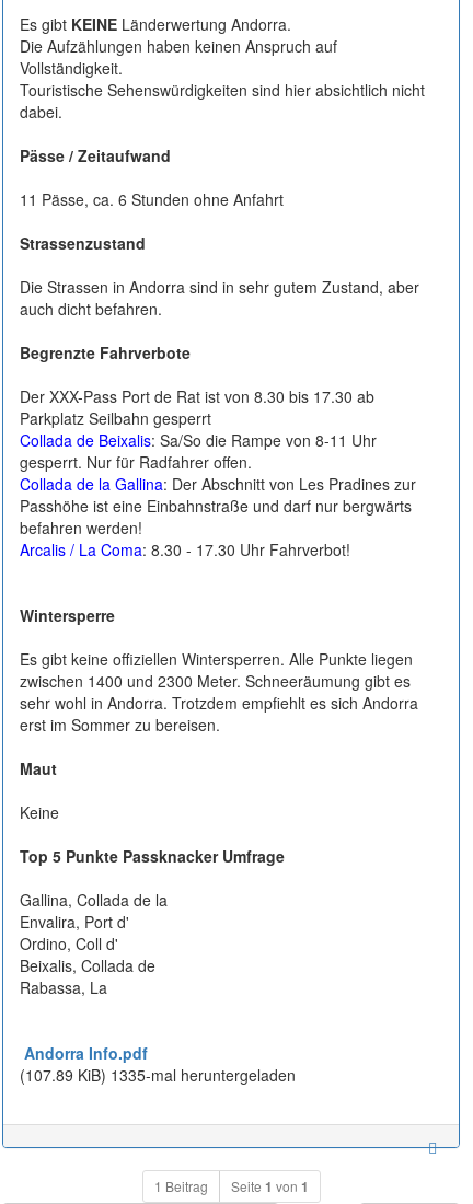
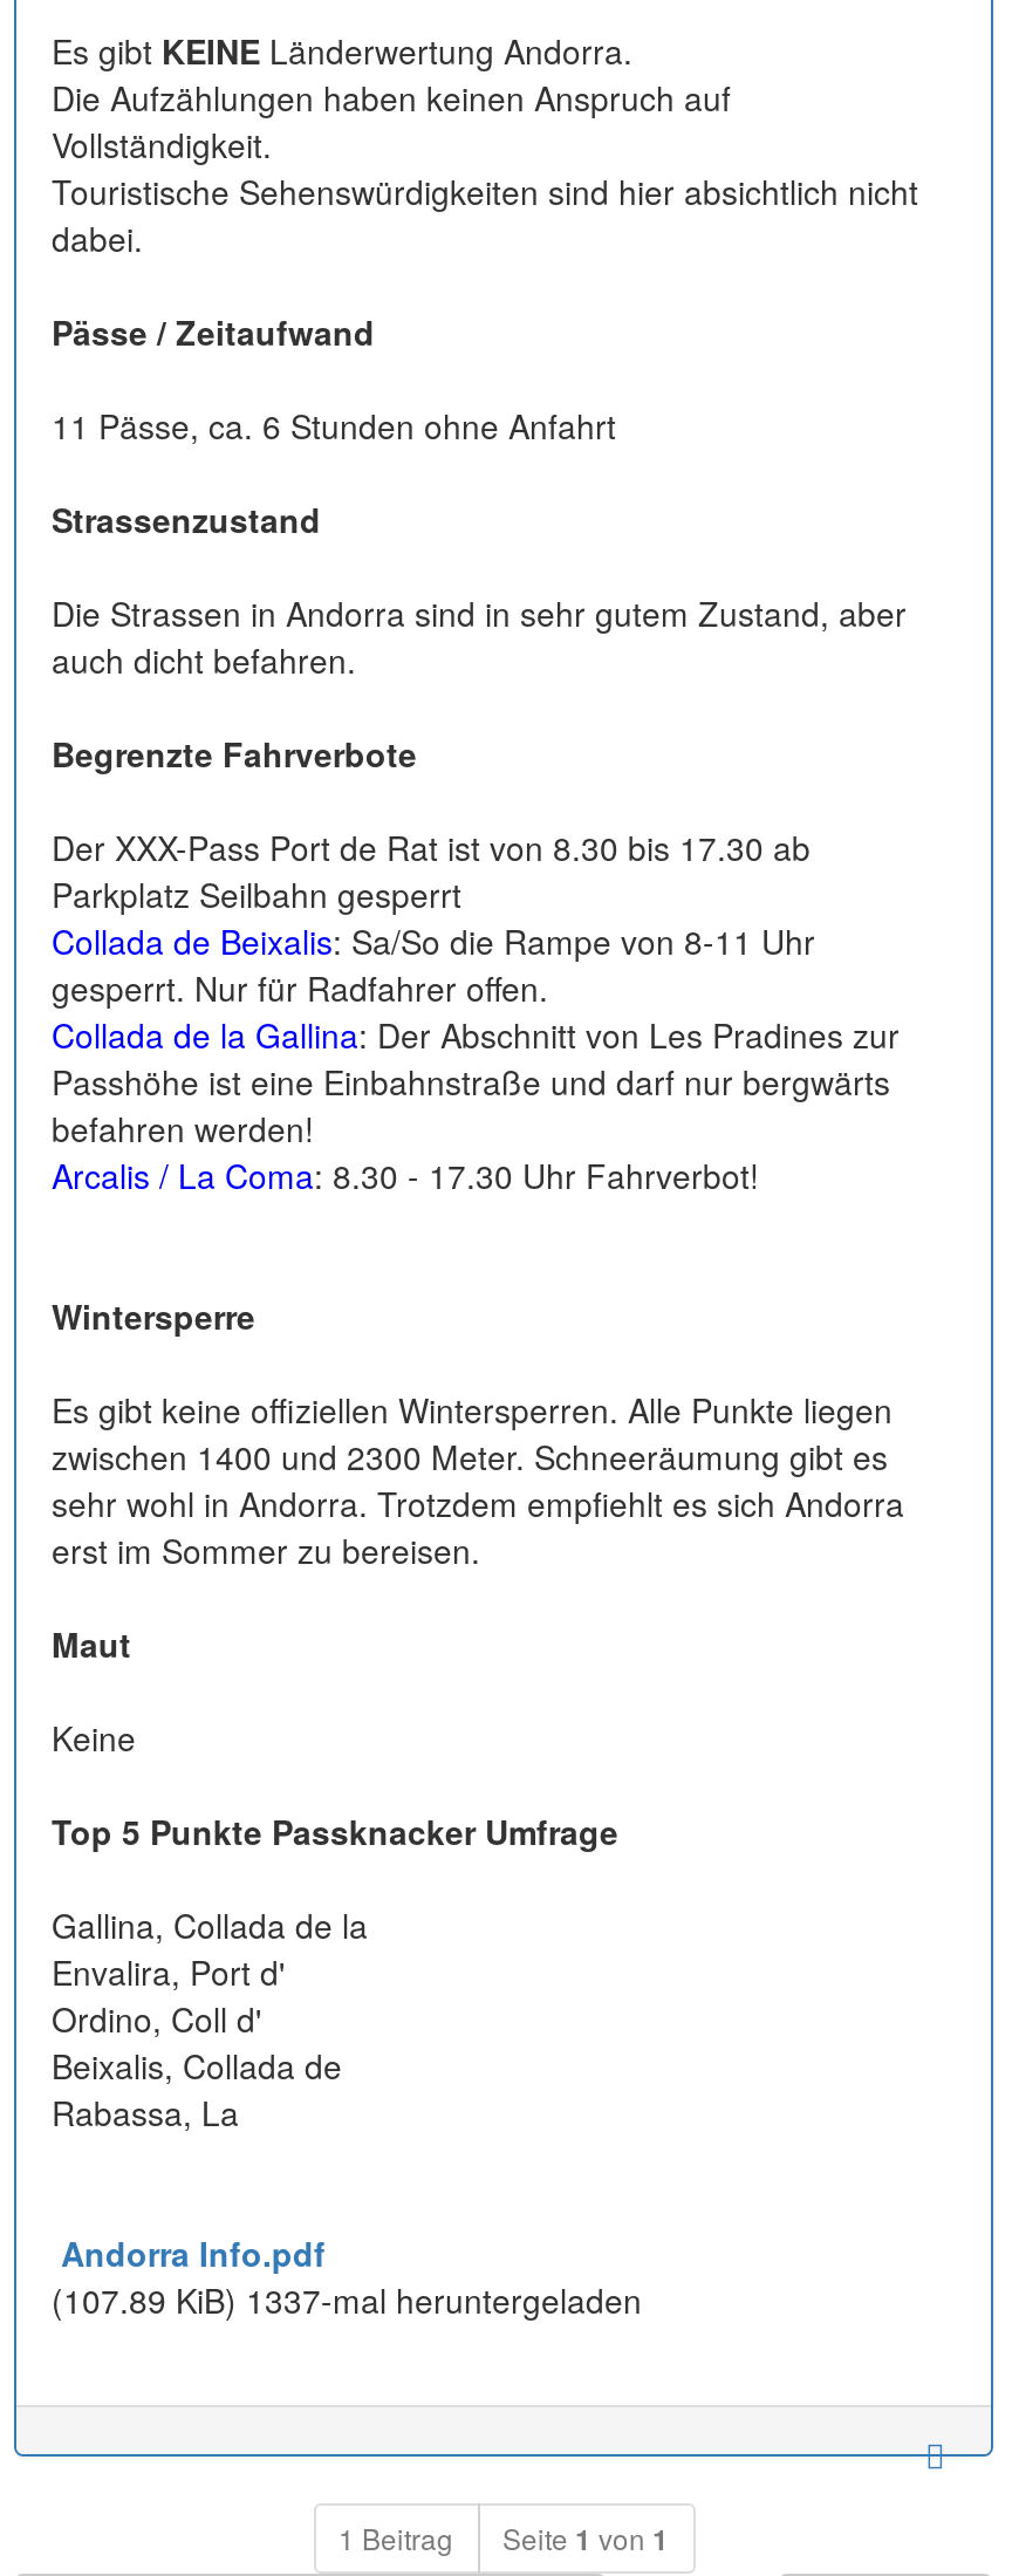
[20,1064,296,1086] (107.89 KiB) 1335-mal heruntergeladen -> [52,2277,642,2323] (107.89 KiB) 1337-mal heruntergeladen

